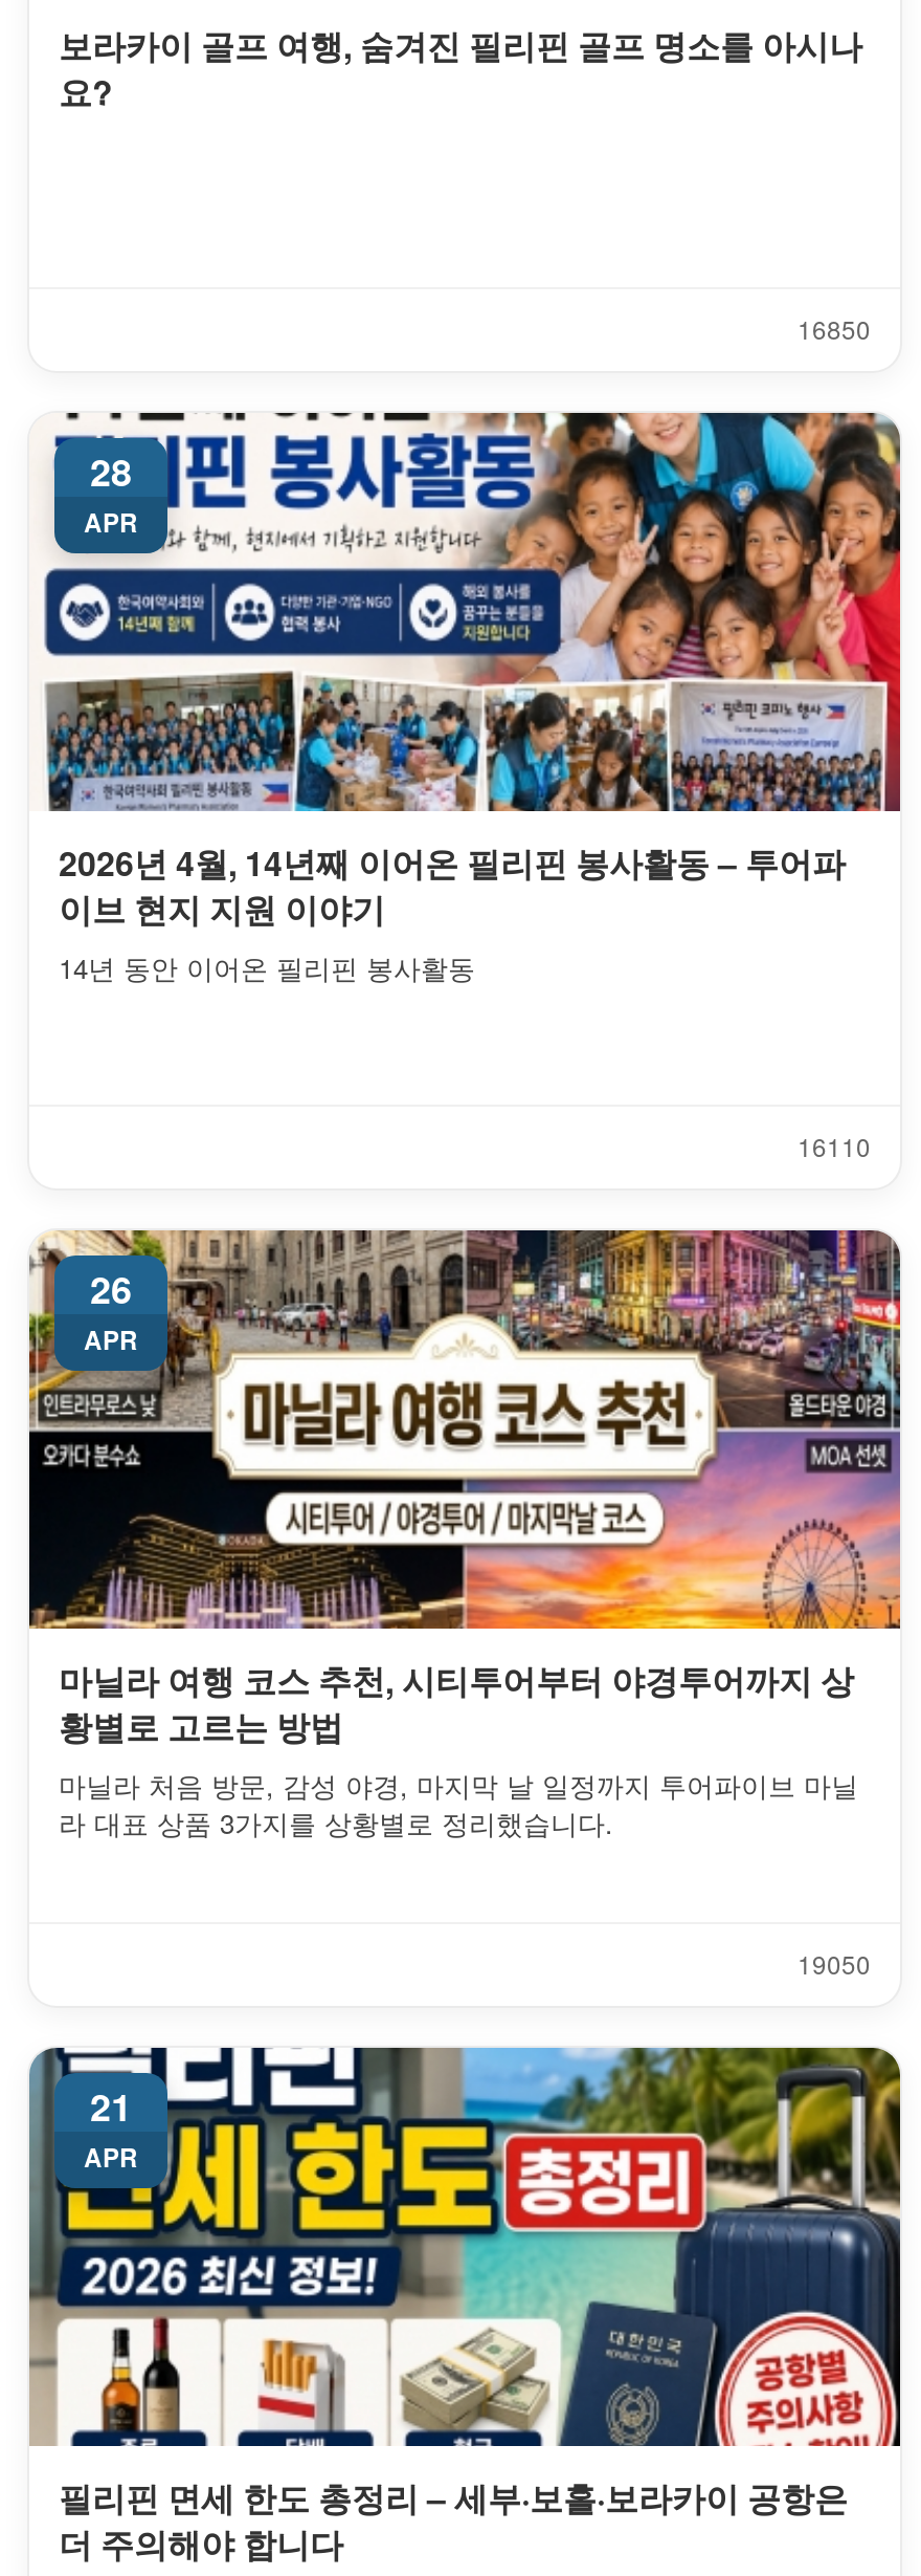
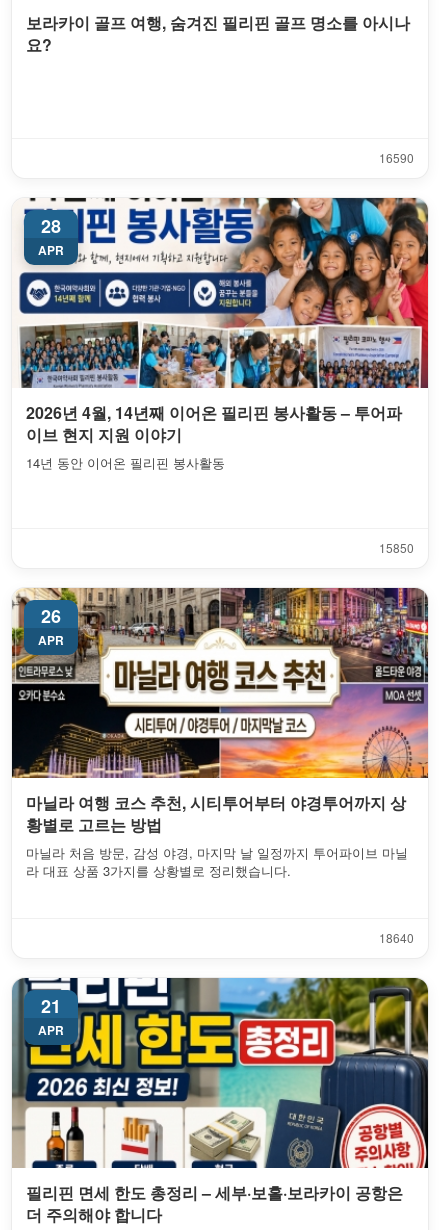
[798,310,871,346] 16850 -> [379,149,414,166] 16590
[798,1128,871,1163] 1611 0 -> [379,539,414,556] 1585 0
[798,1945,871,1981] 19050 -> [379,929,414,946] 18640

